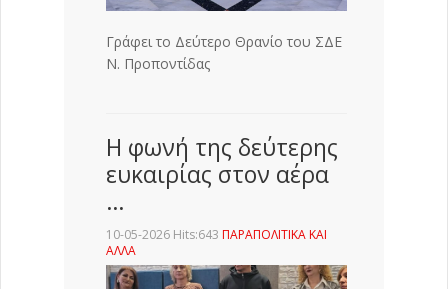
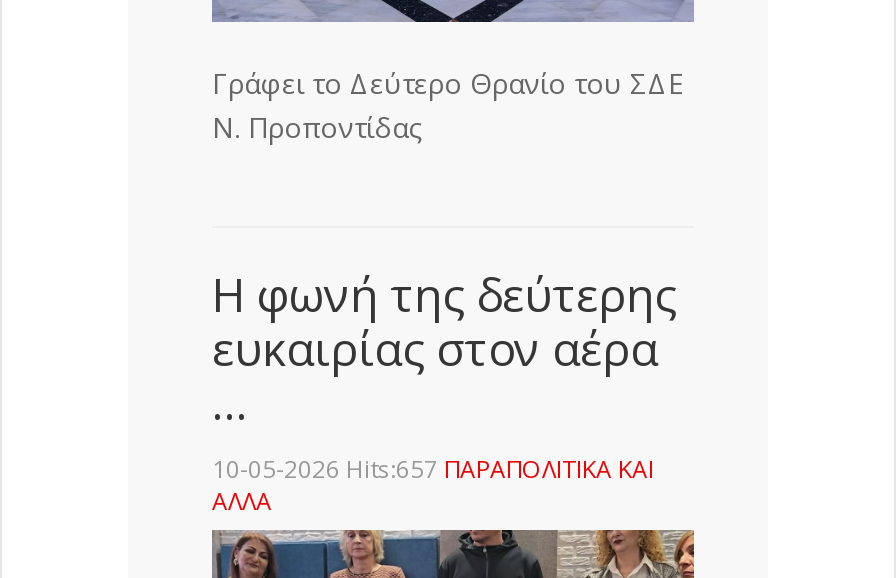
[106,226,327,243] 10-05-2026 Hits:643 ΠΑΡΑΠΟΛΙΤΙΚΑ ΚΑΙ -> [212,451,654,485] 10-05-2026 Hits:657 ΠΑΡΑΠΟΛΙΤΙΚΑ ΚΑΙ

